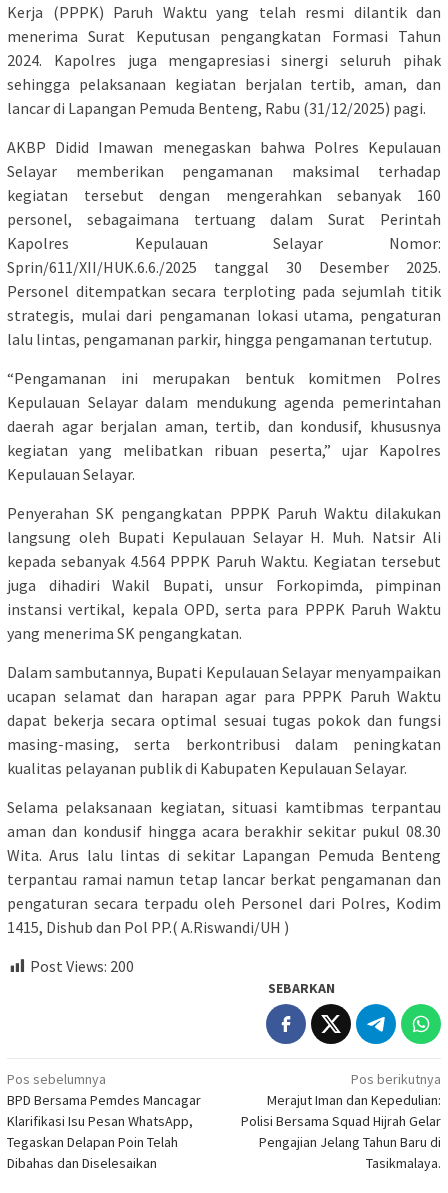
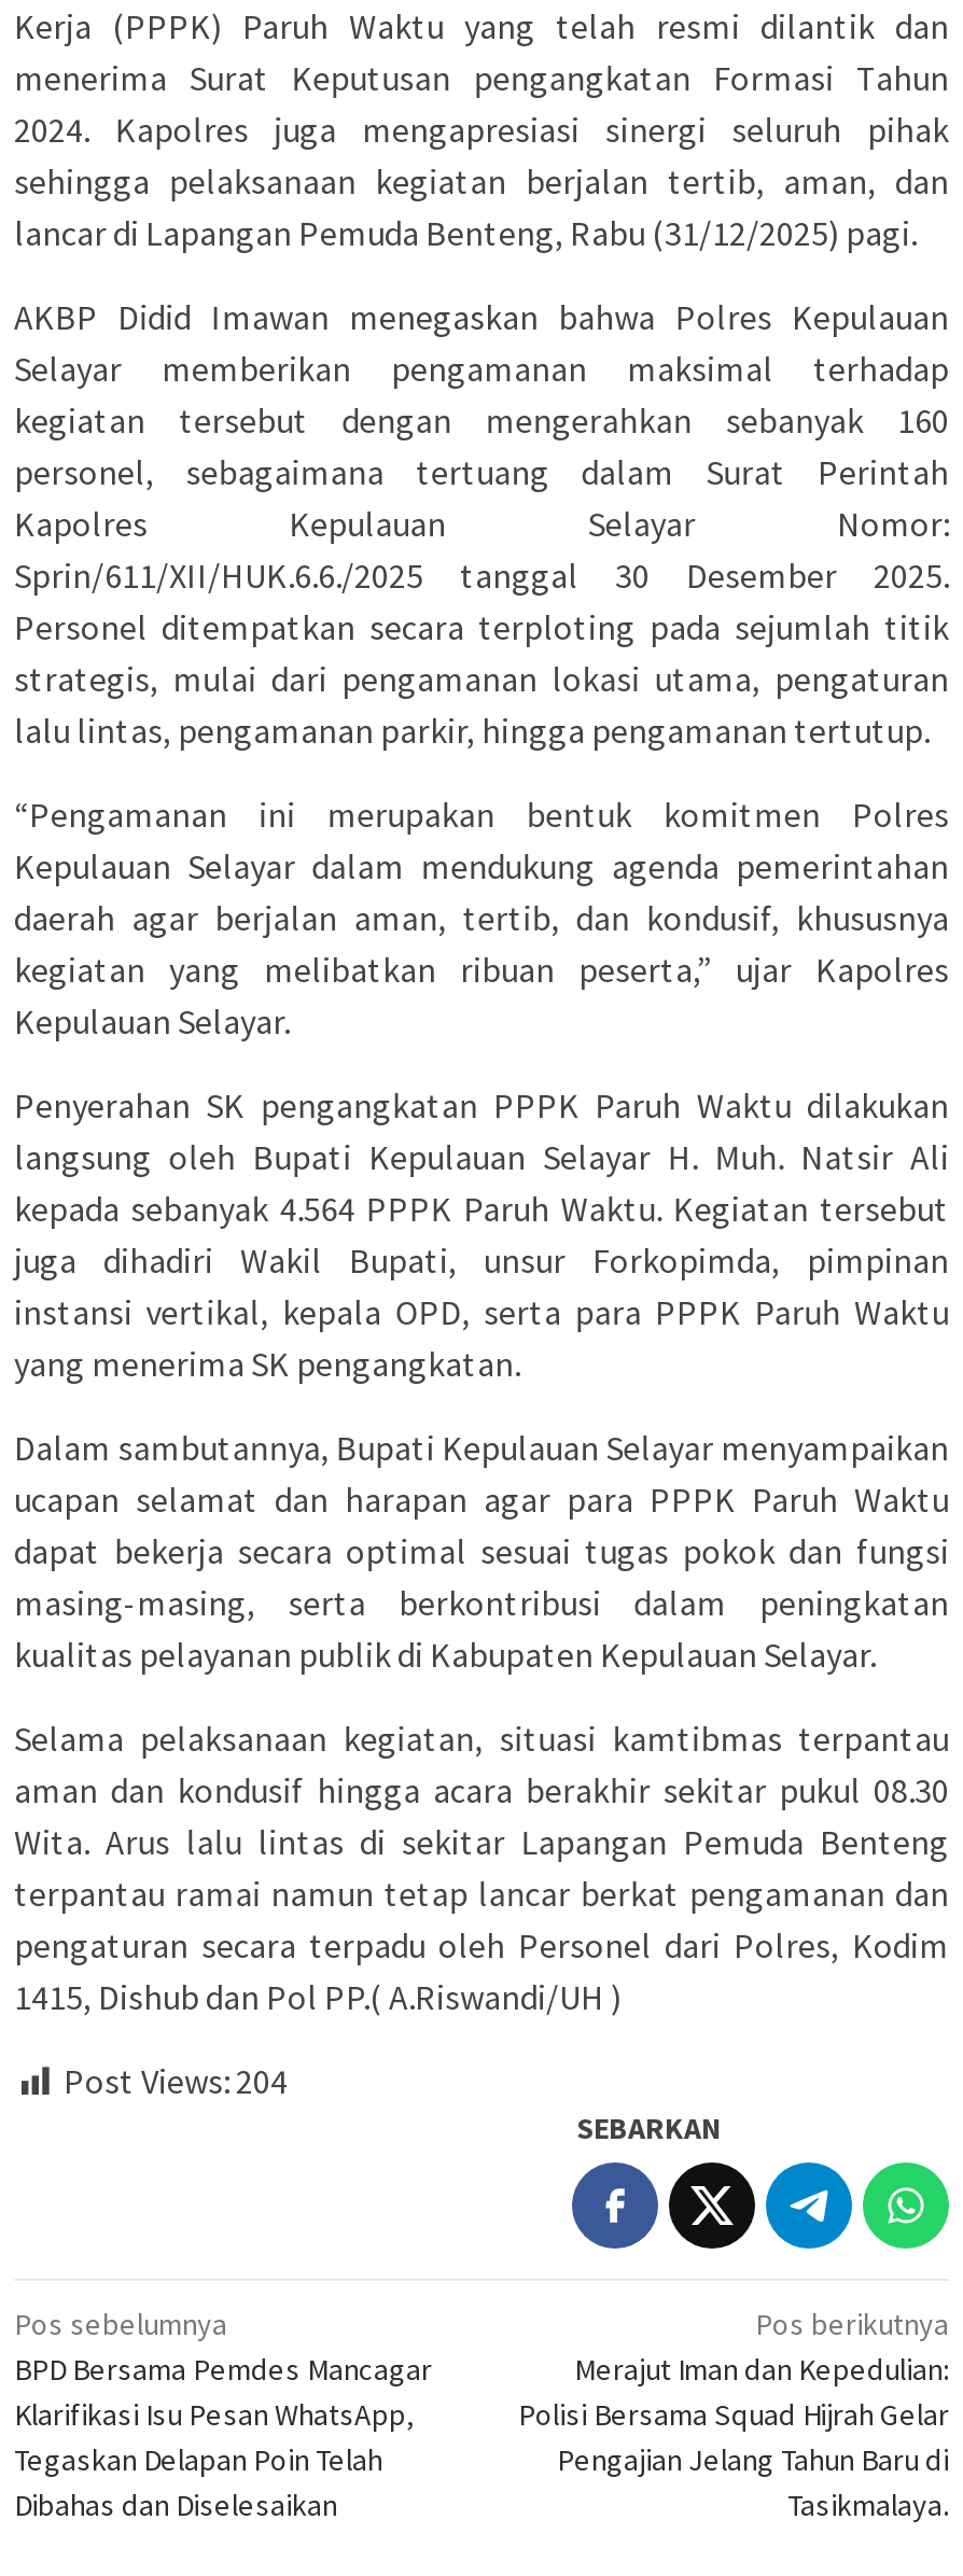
[30,956,134,976] Post Views: 200 -> [64,2059,288,2102] Post Views: 204

